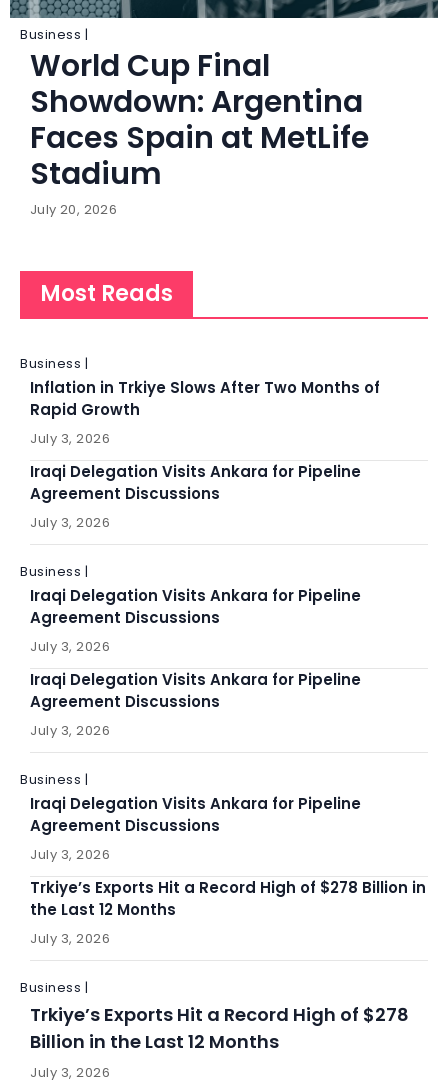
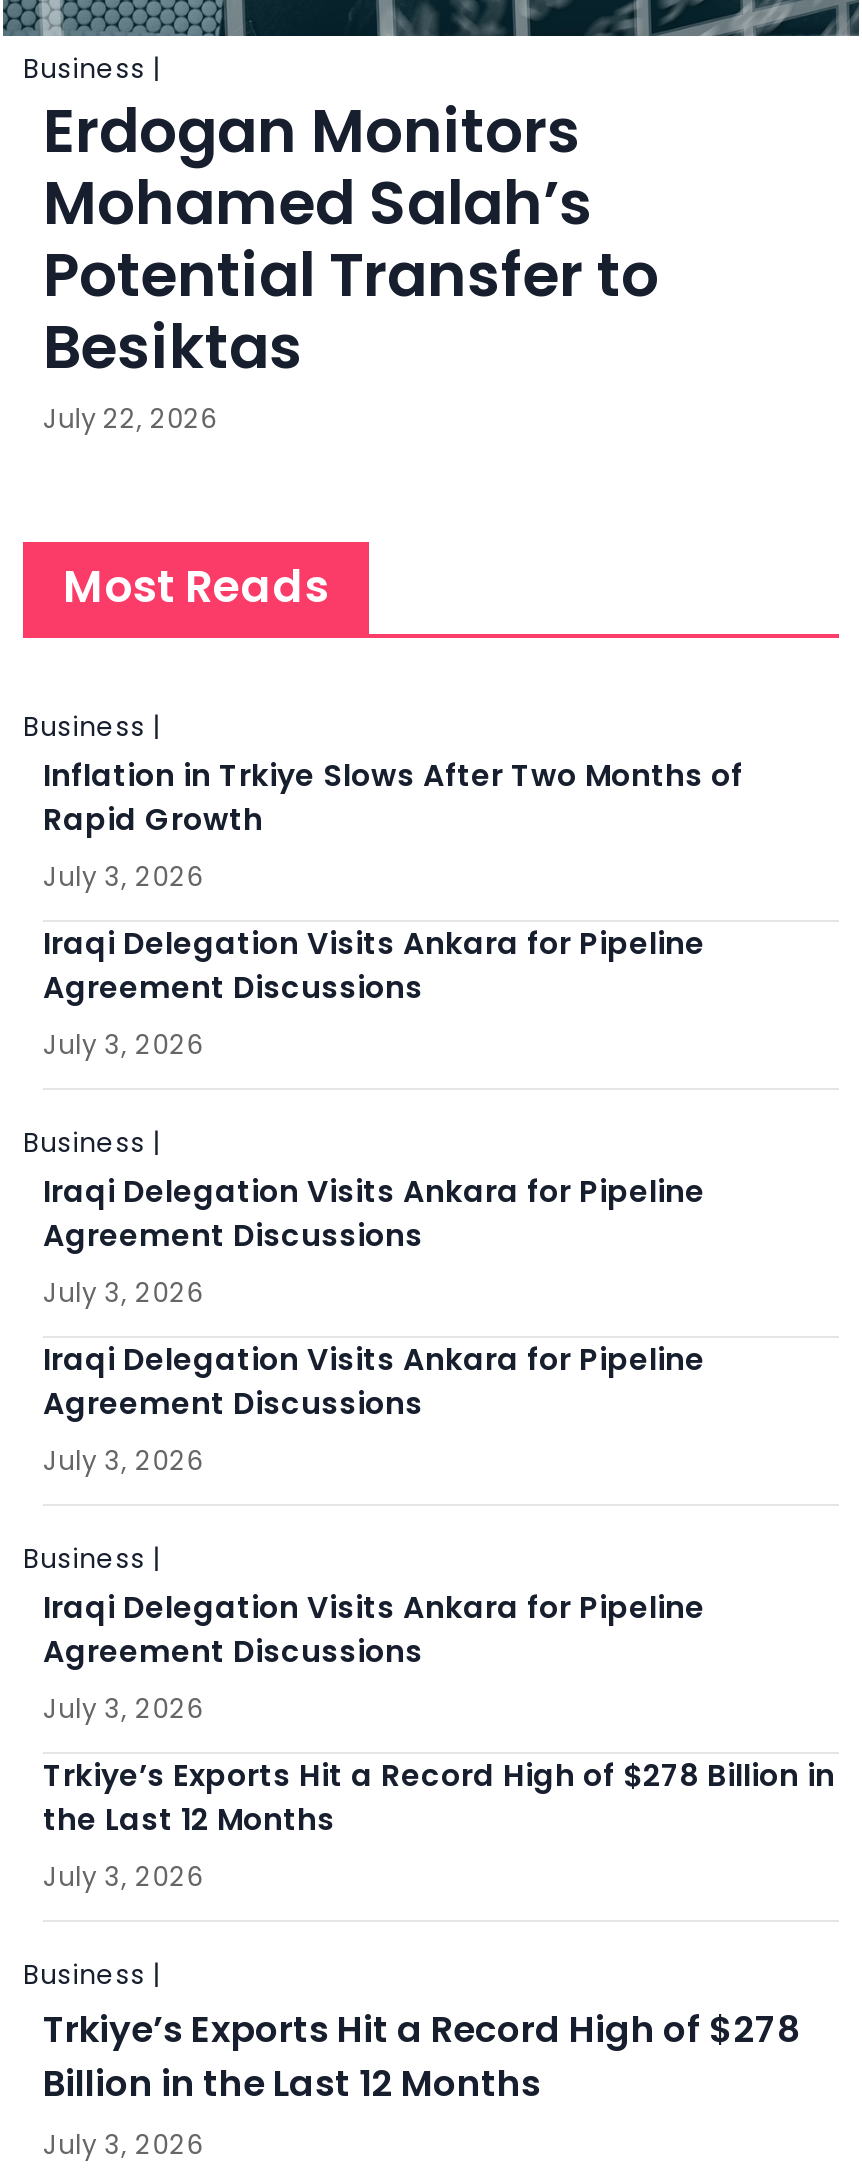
[30,45,369,219] World Cup Final | Showdown: Argentina | Faces Spain at MetLife | Stadium | July 20, 2026 -> [43,91,659,439] Erdogan Monitors | Mohamed Salah’s | Potential Transfer to | Besiktas | July 22, 2026

